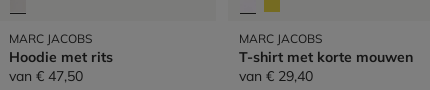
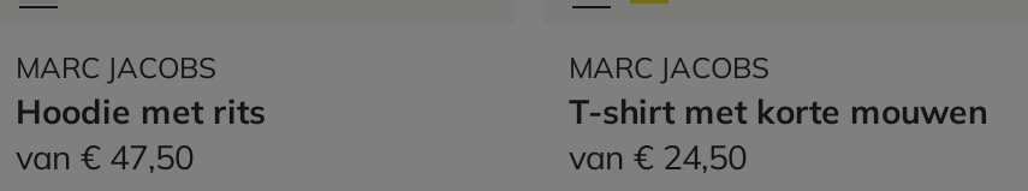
[238,67,312,85] van € 29,40 -> [569,136,747,179] van € 24,50

